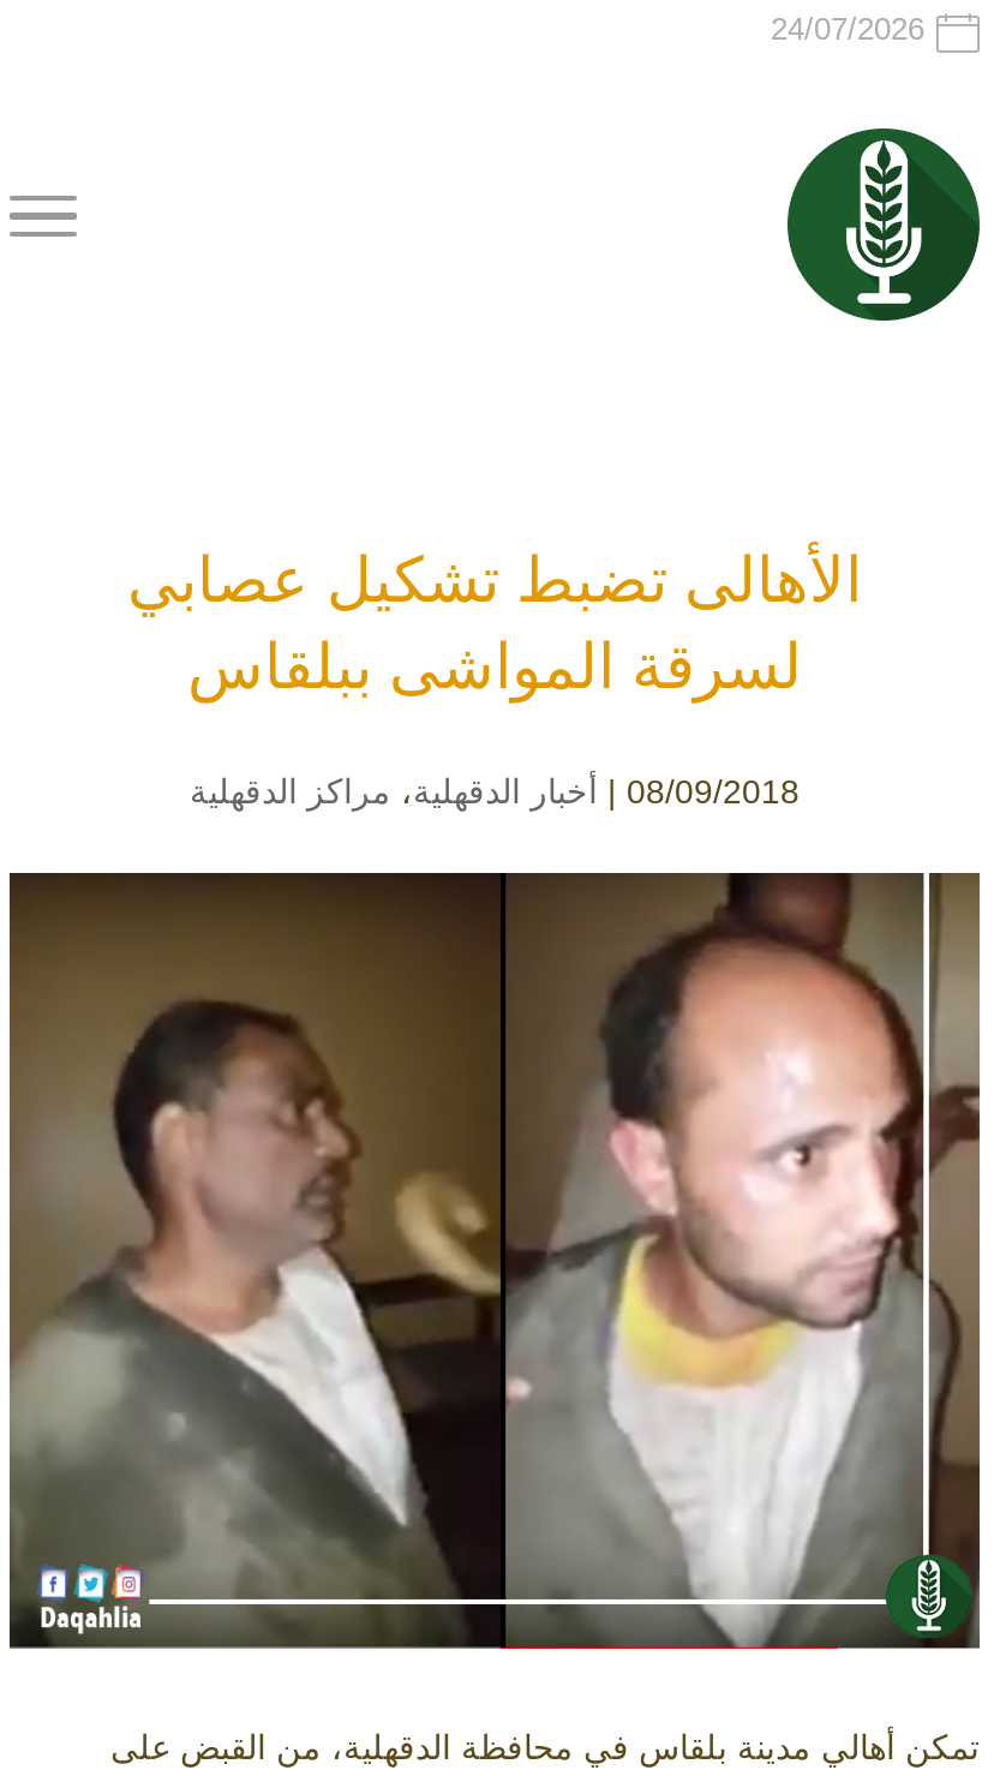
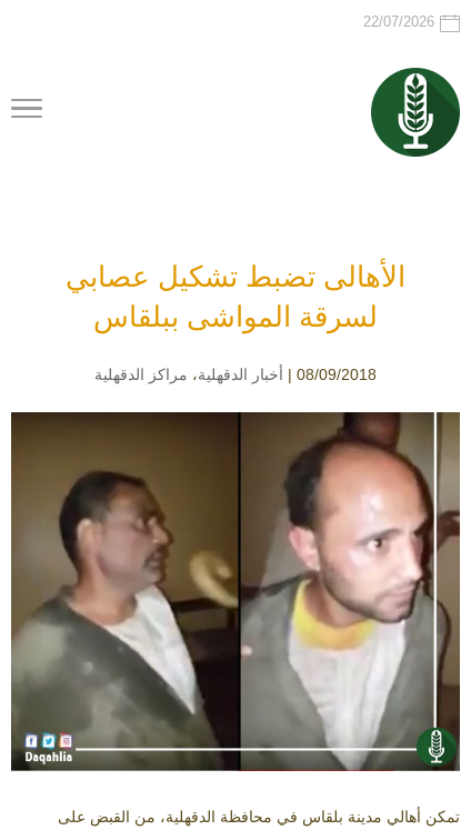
[771,11,924,47] 24/07/2026 -> [363,13,434,30] 22/07/2026

